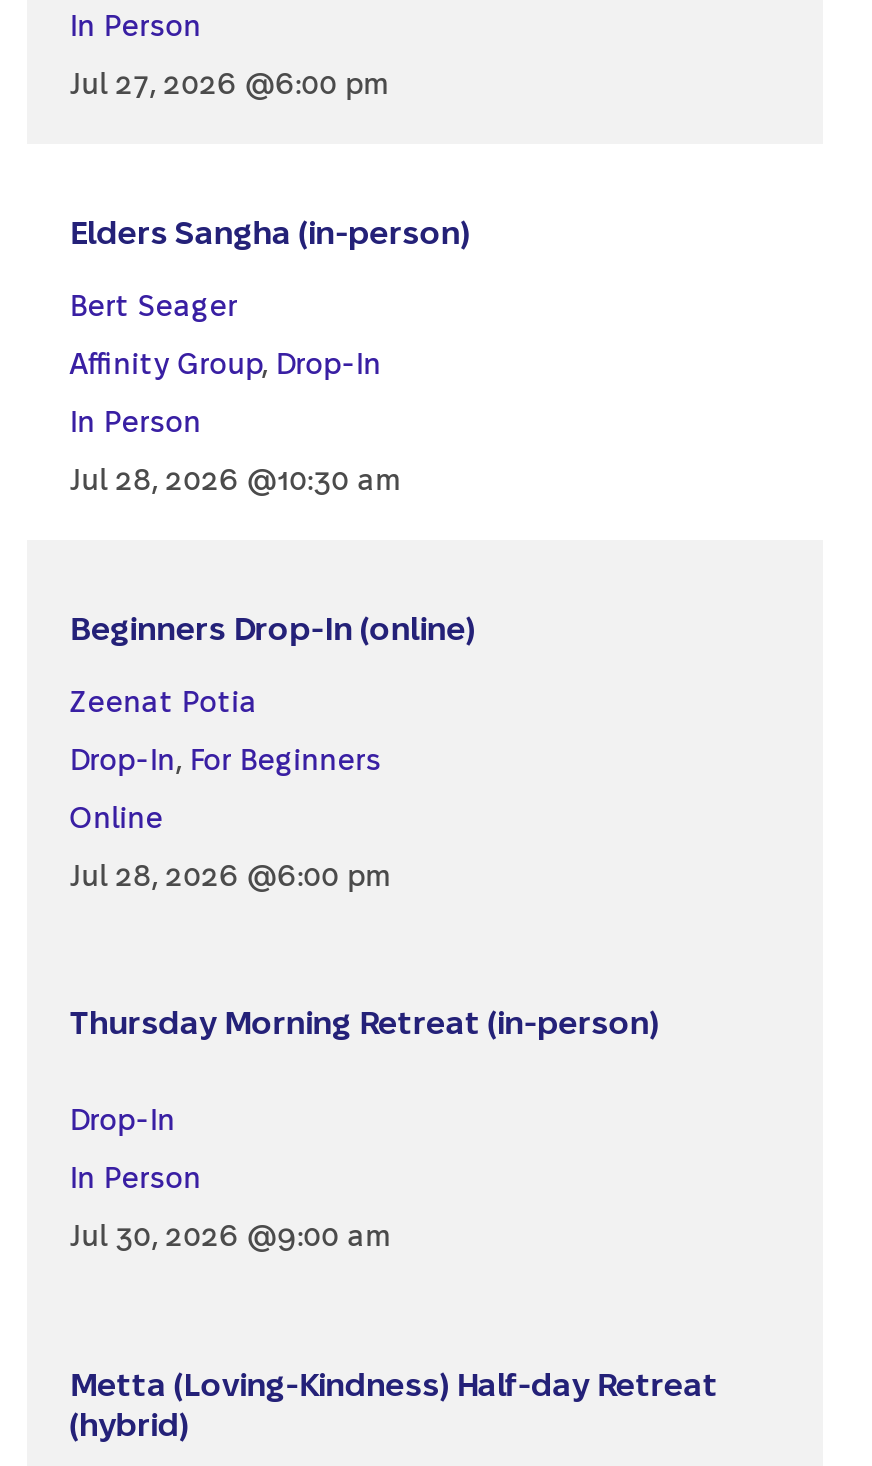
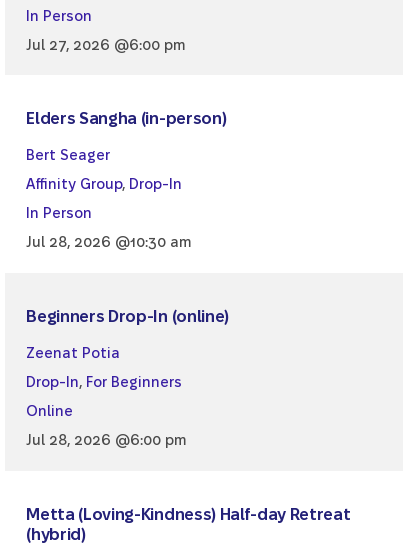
[70,1006,659,1252] Thursday Morning Retreat (in-person) | Drop-In | In Person | Jul 30, 2026 @9:00 am -> none

